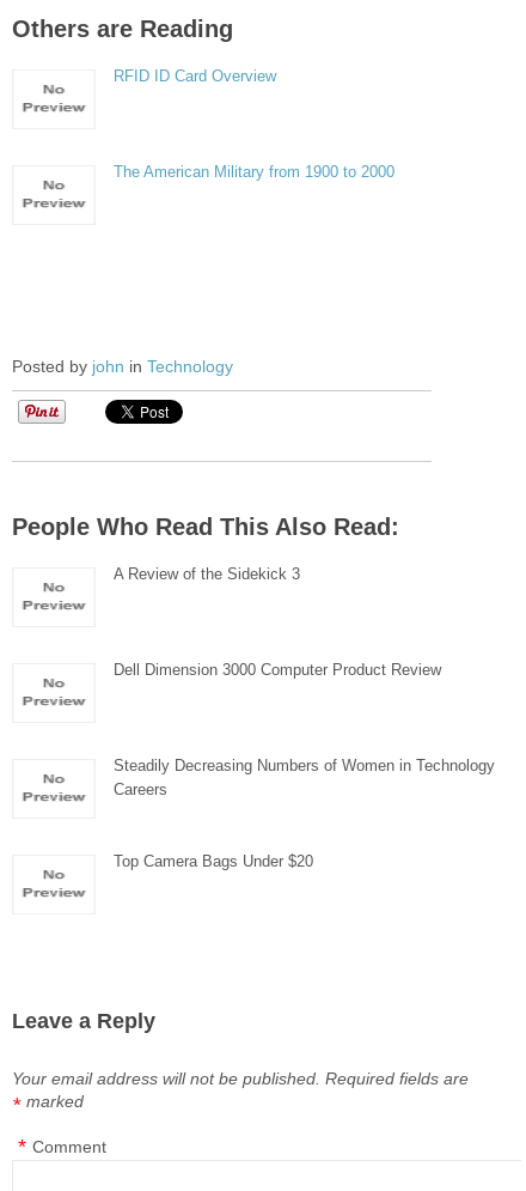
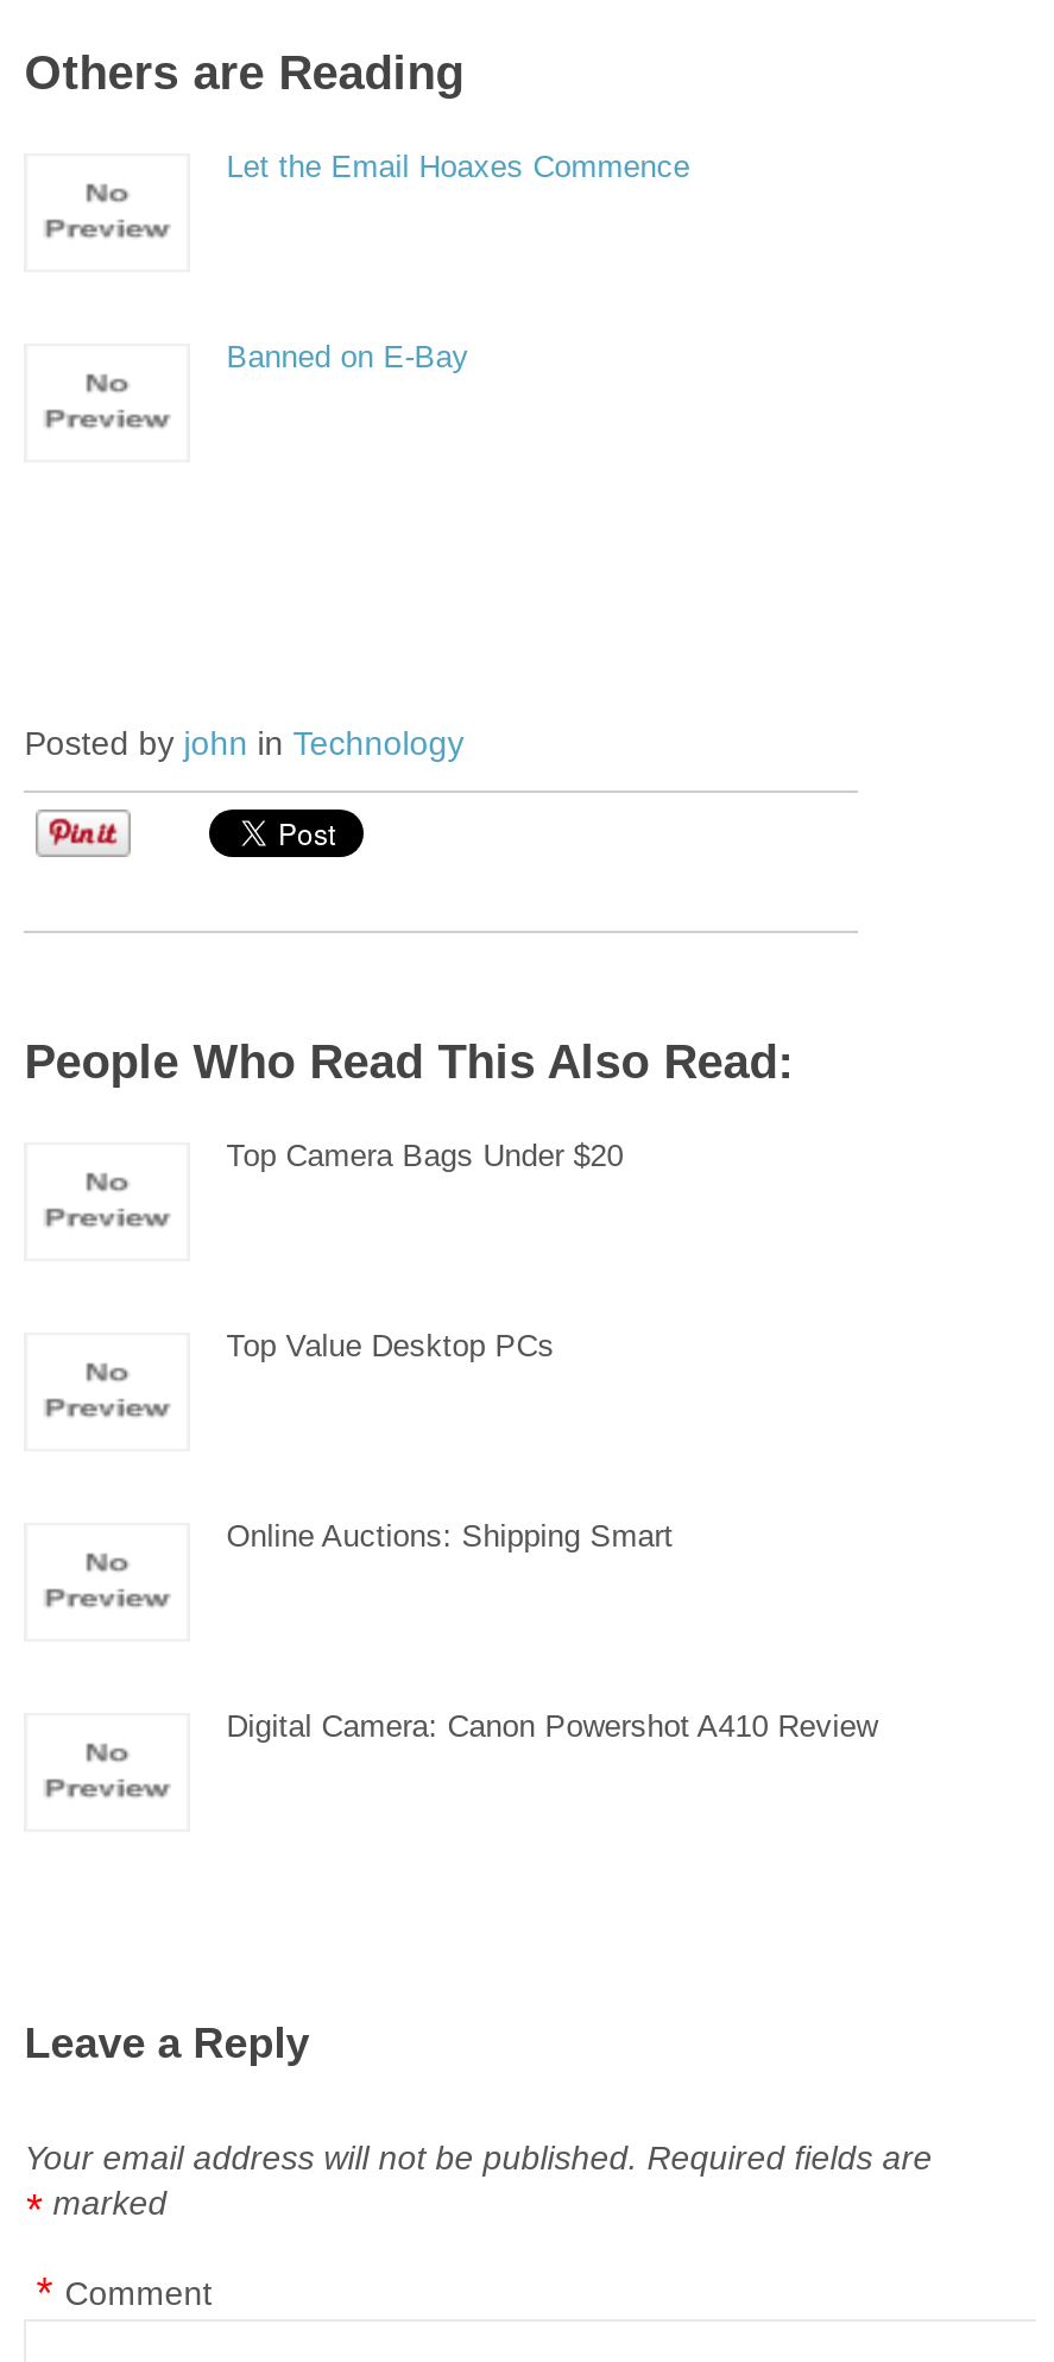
[114,67,276,85] RFID ID Card Overview -> [226,149,690,184] Let the Email Hoaxes Commence
[114,163,395,181] The American Military from 1900 to 2000 -> [226,339,469,374] Banned on E-Bay
[114,565,300,583] A Review of the Sidekick 3 -> none
[114,661,441,679] Dell Dimension 3000 Computer Product Review -> none
[114,756,495,798] Steadily Decreasing Numbers of Women in Technology | Careers -> none
moved [114,852,313,870] -> [226,1138,623,1173]: Top Camera Bags Under $20
none -> [226,1328,554,1363] Top Value Desktop PCs
none -> [226,1518,673,1554] Online Auctions: Shipping Smart
none -> [226,1708,877,1744] Digital Camera: Canon Powershot A410 Review

